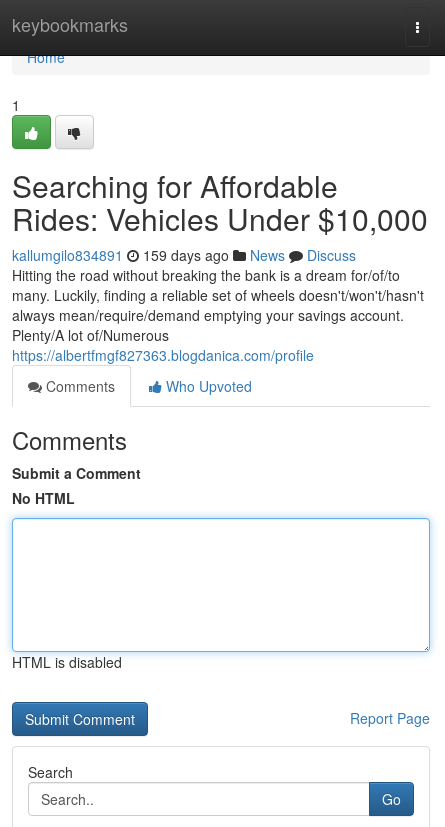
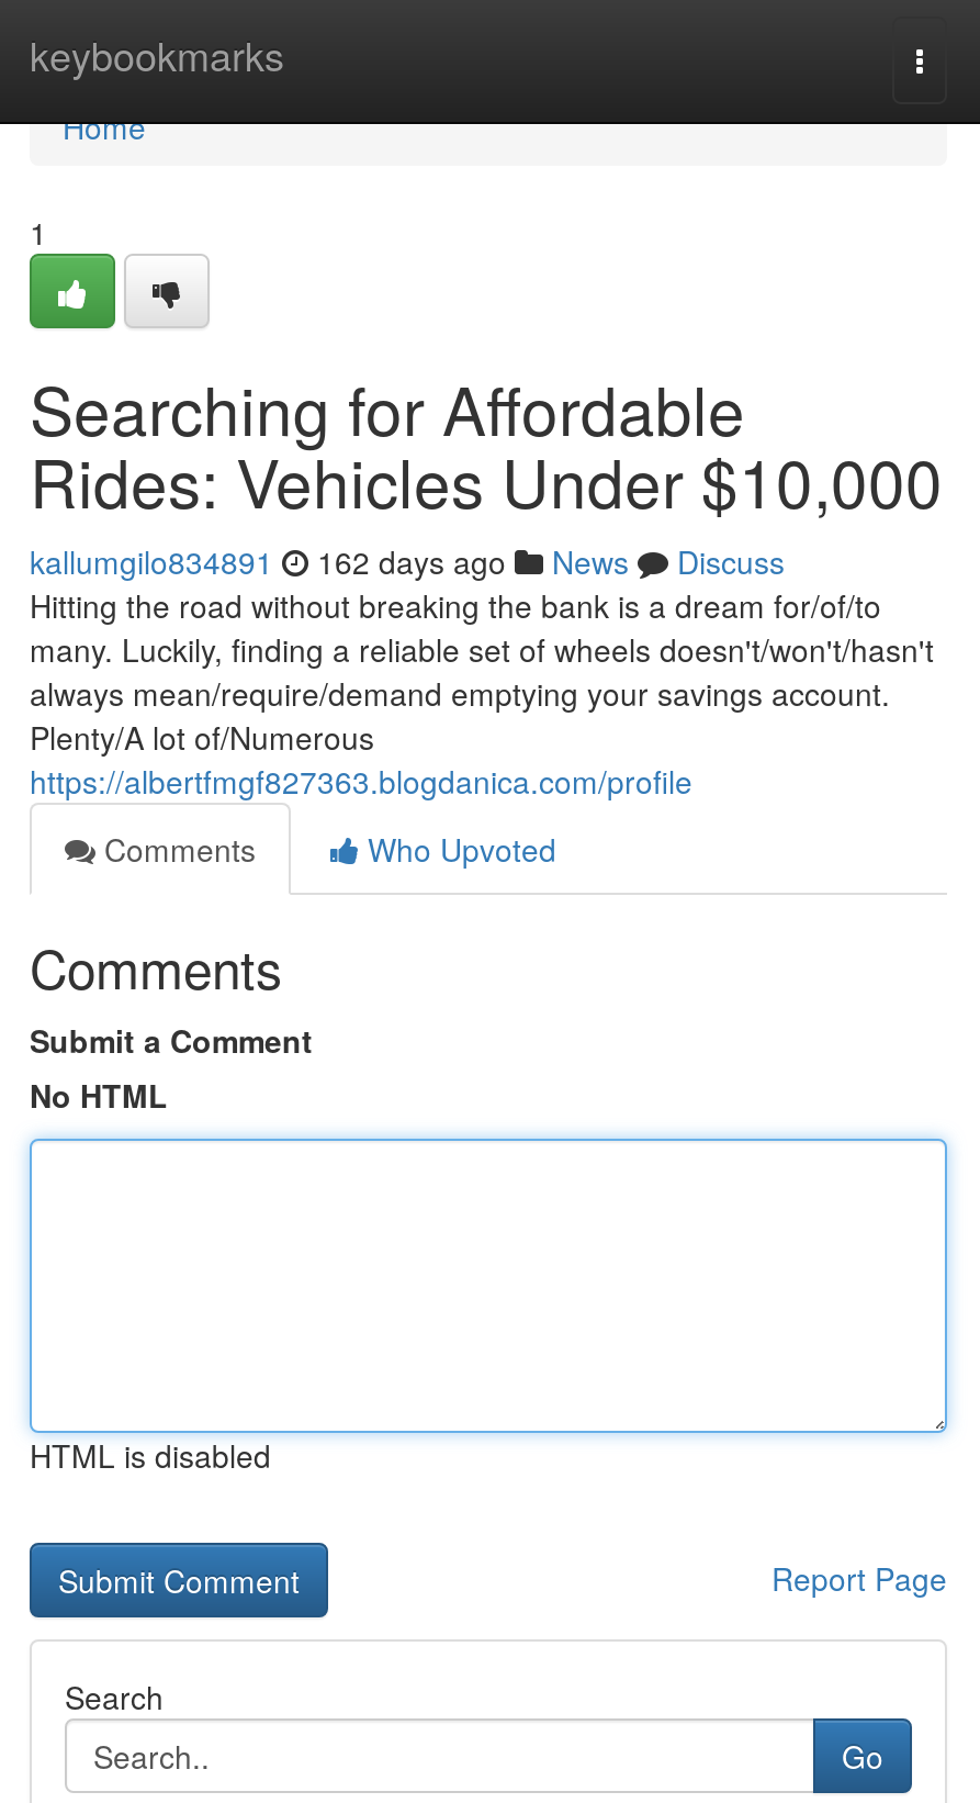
[12,245,356,265] kallumgilo834891 159 days ago News Discuss -> [30,539,785,583] kallumgilo834891 162 days ago News Discuss

